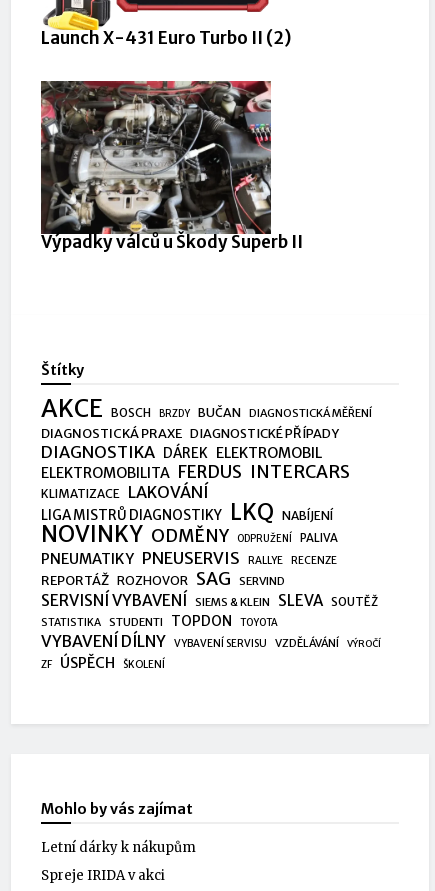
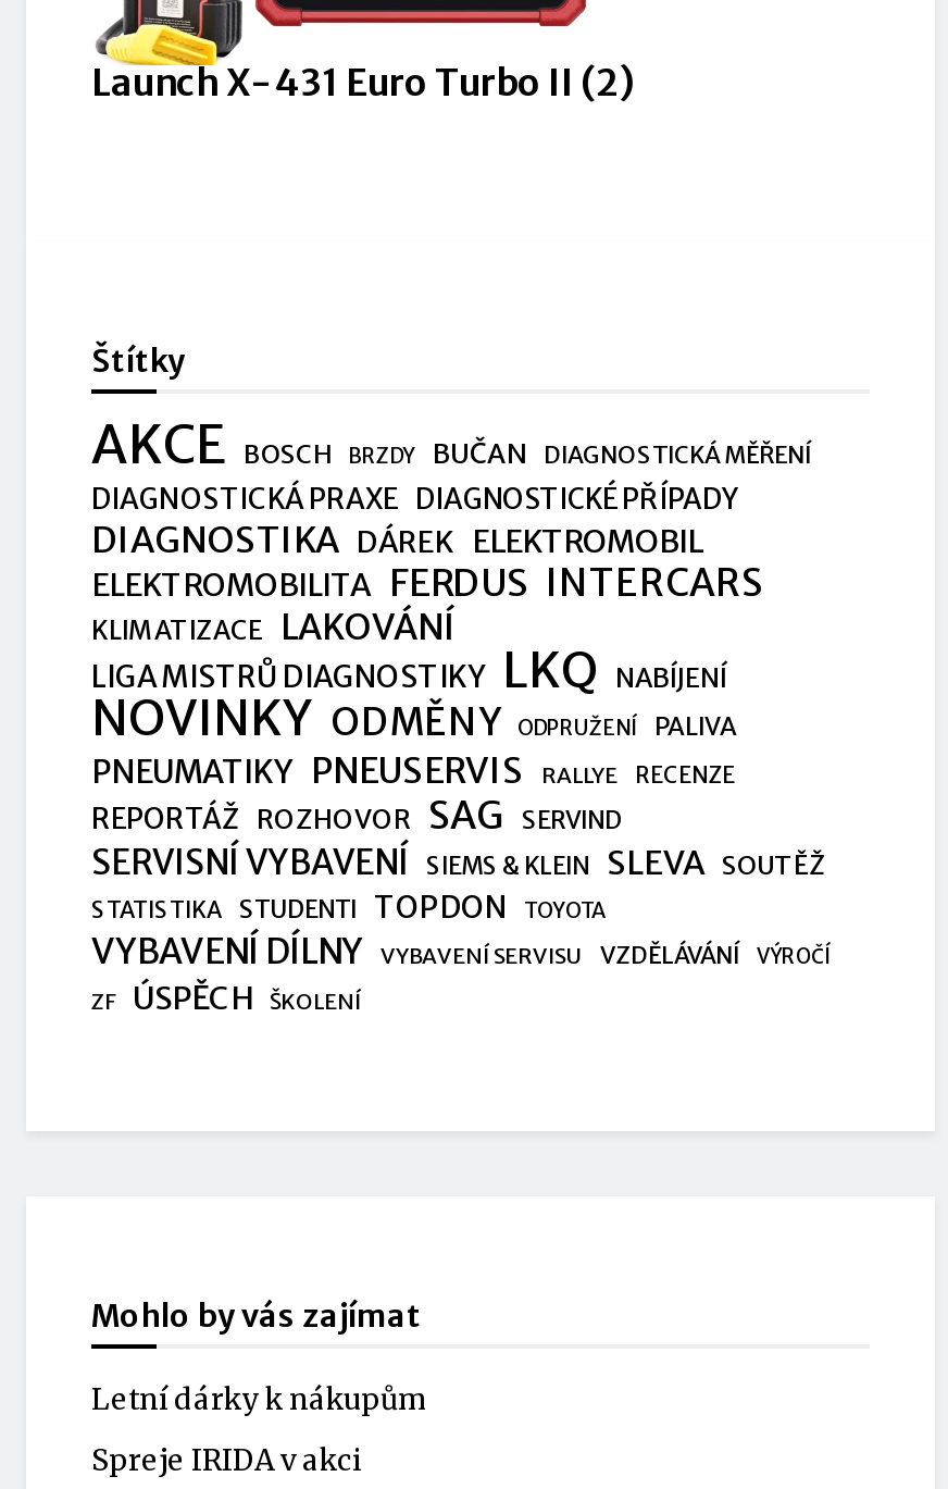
[40,80,303,252] [image] | Výpadky válců u Škody Superb II -> none

